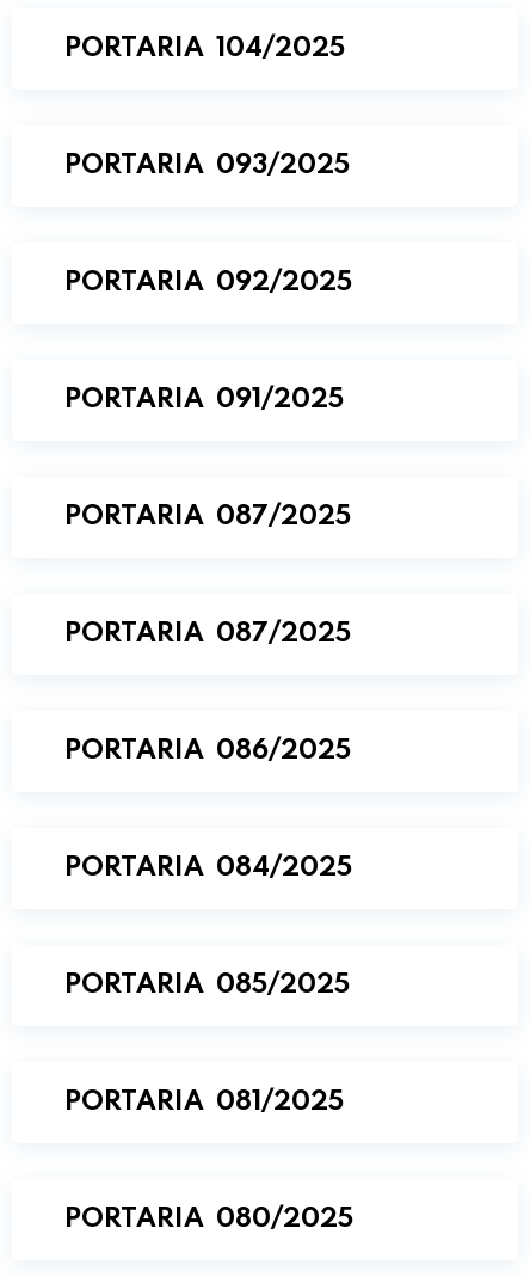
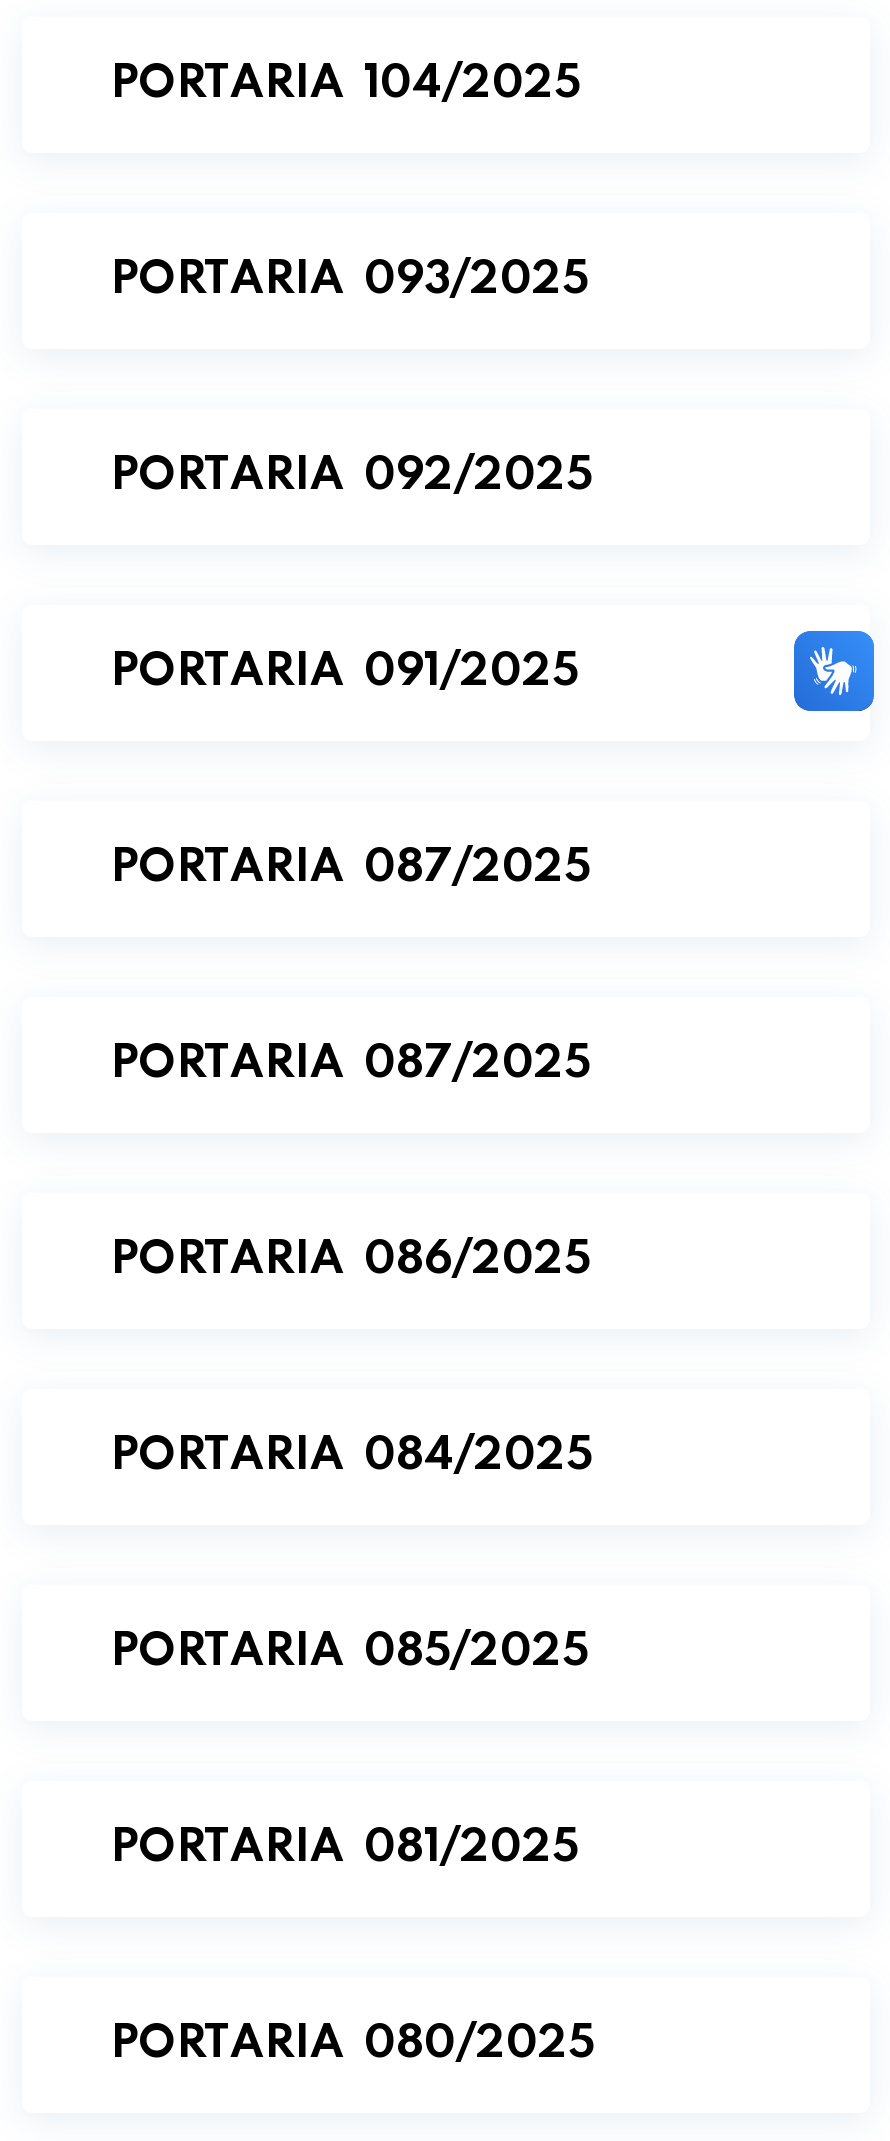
none -> [792,629,876,713] [image]

